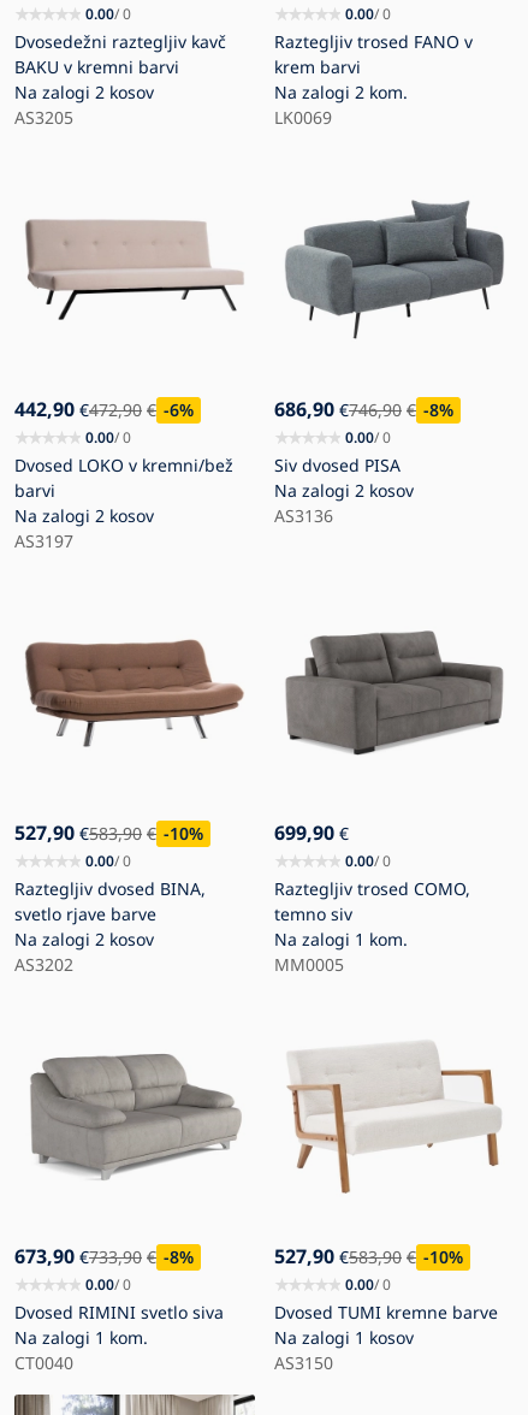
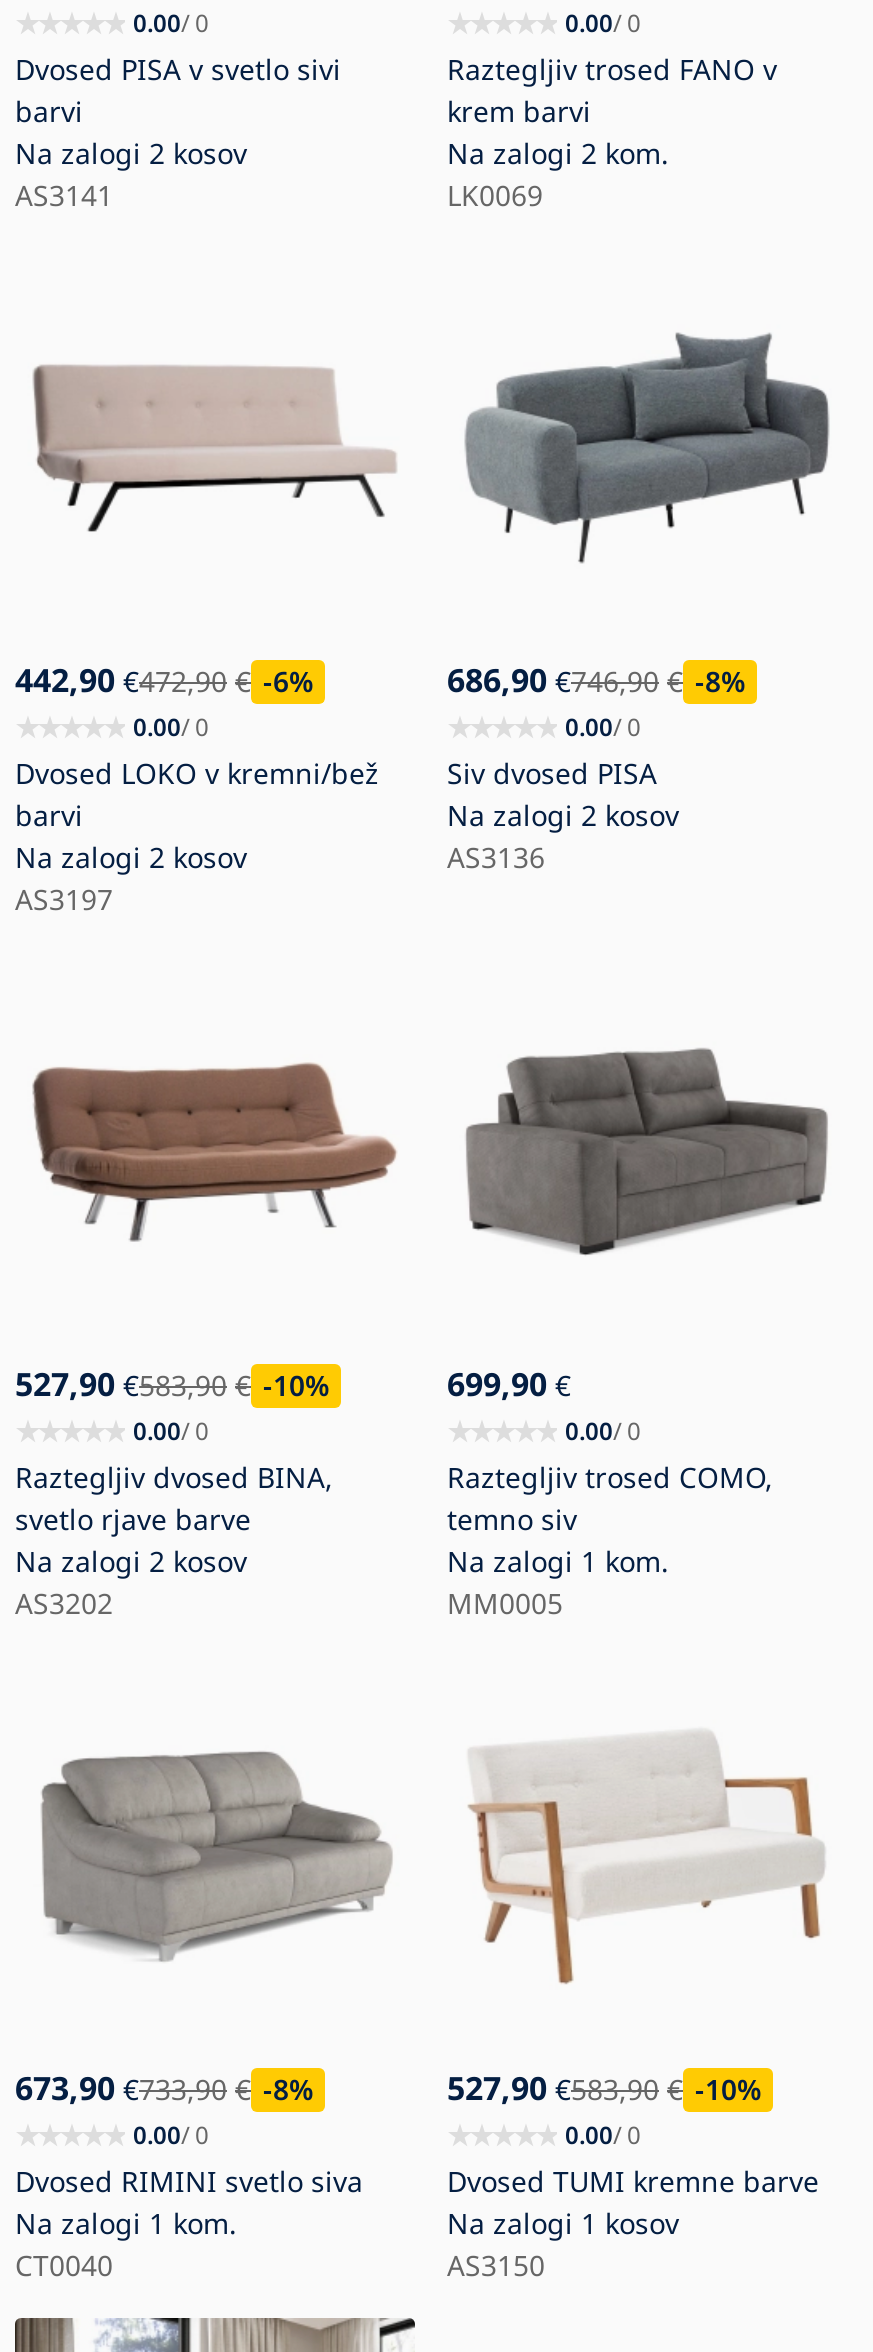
[14,30,226,78] Dvosedežni raztegljiv kavč | BAKU v kremni barvi -> [15,50,341,130] Dvosed PISA v svetlo sivi | barvi
[14,106,73,129] AS3205 -> [15,176,113,214] AS3141

